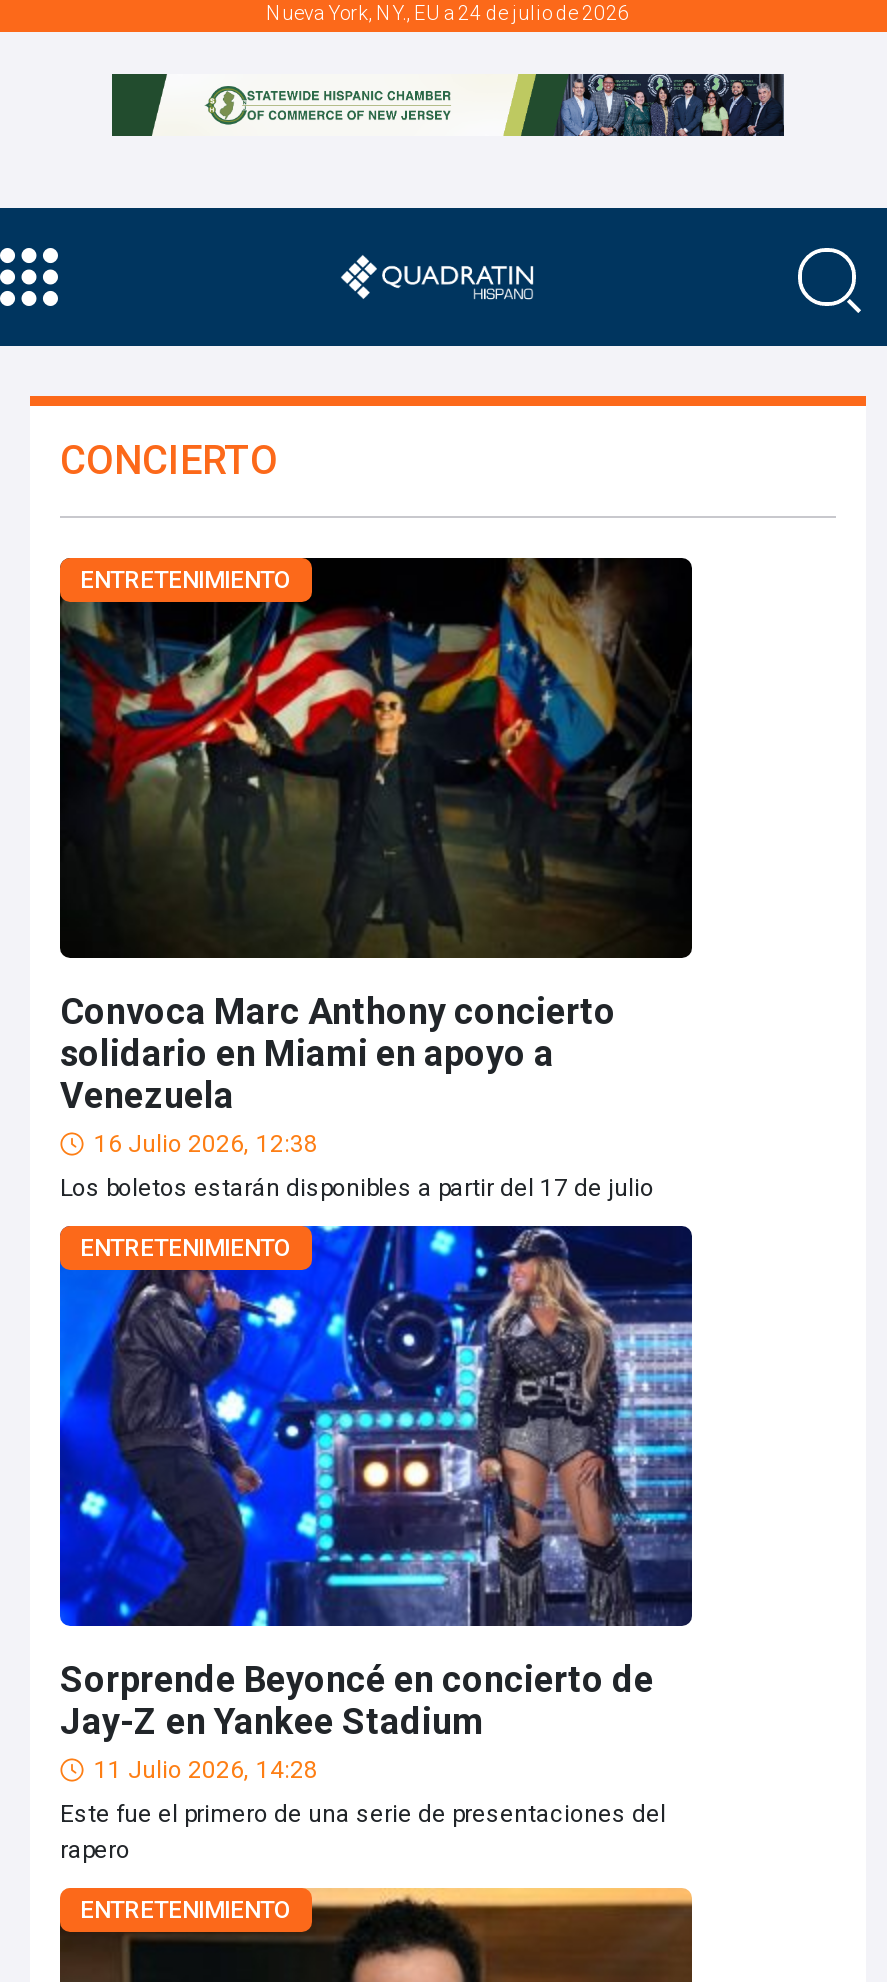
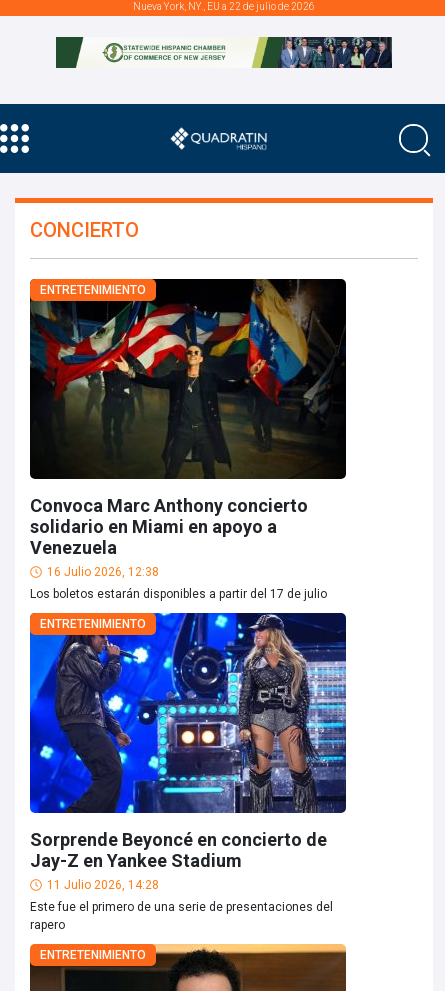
[266,2,630,24] Nueva York, NY., EU a 24 de julio de 2026 -> [133,1,315,12] Nueva York, NY., EU a 22 de julio de 2026

